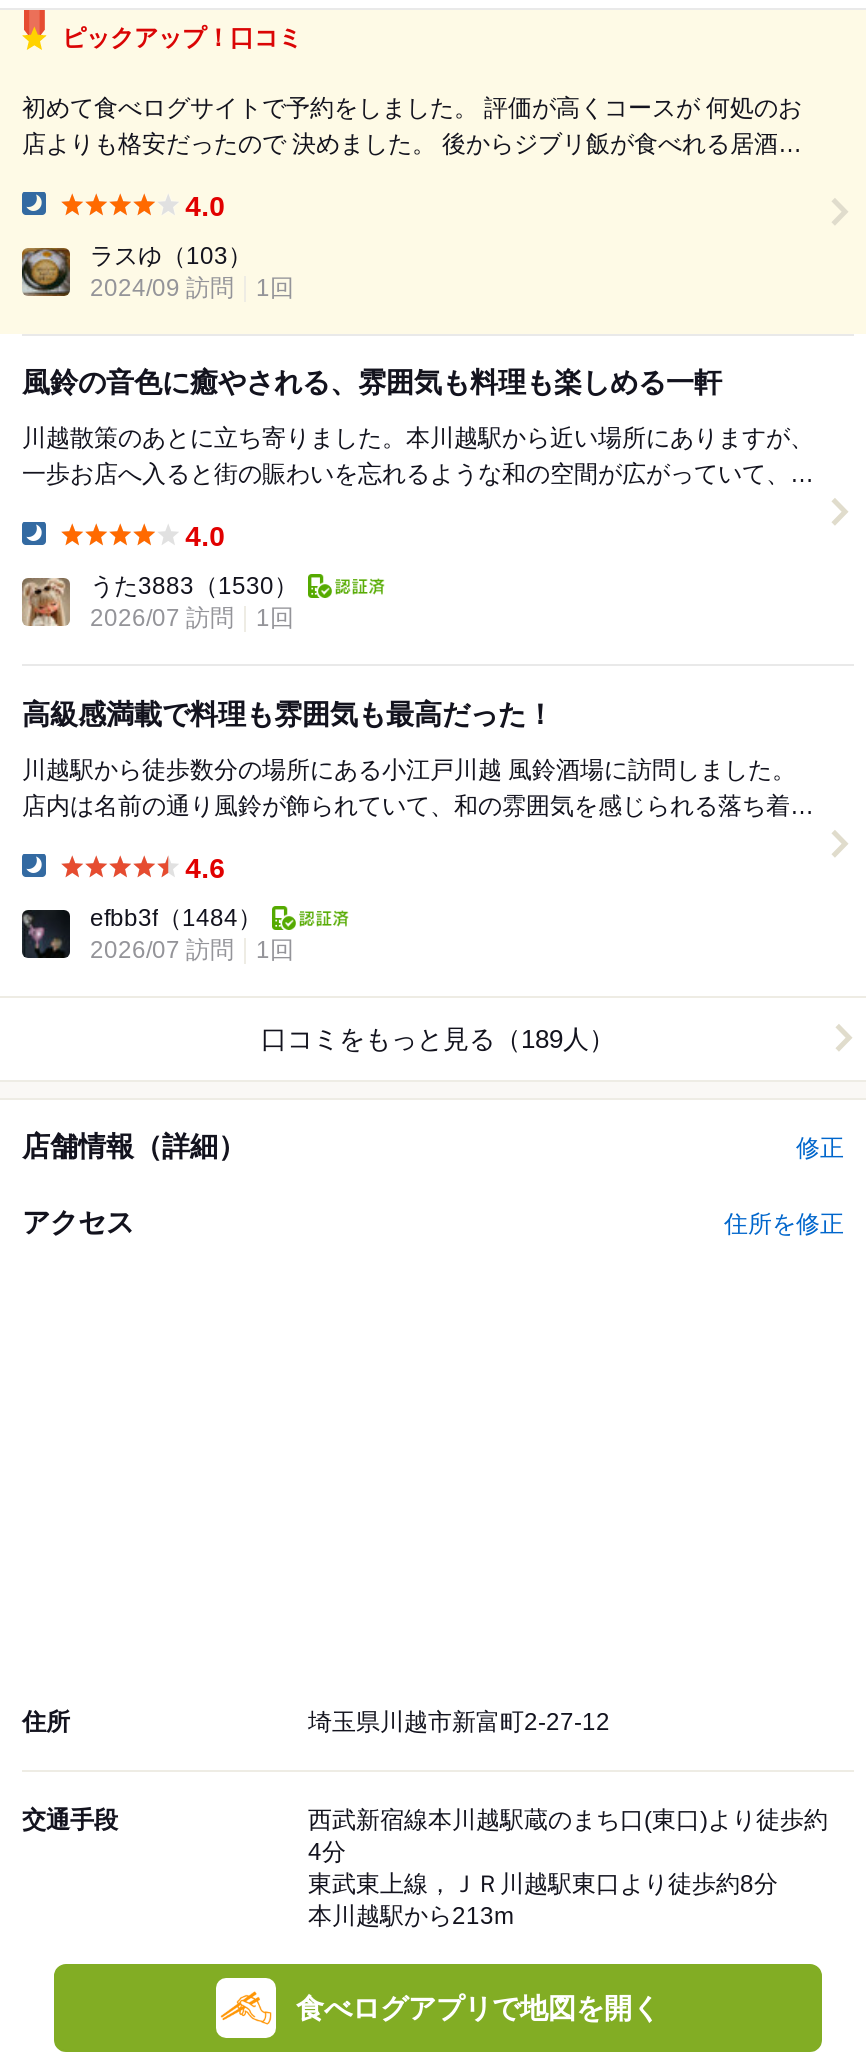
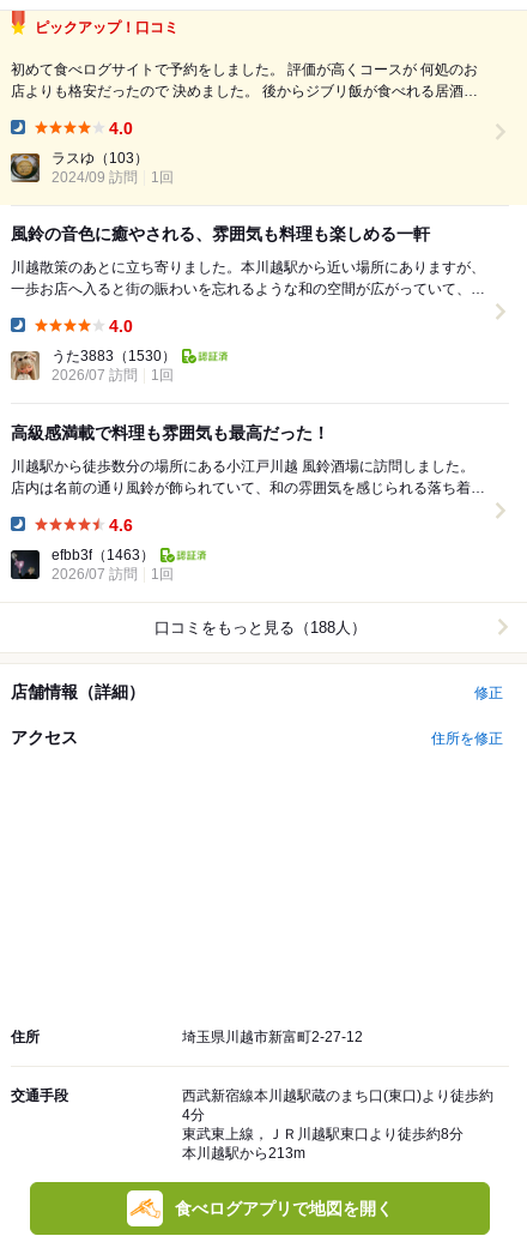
[90,904,262,932] efbb3f（1484） -> [52,546,155,563] efbb3f（1463）
[261,1024,615,1054] 口コミをもっと見る（189人） -> [154,618,366,636] 口コミをもっと見る（188人）

